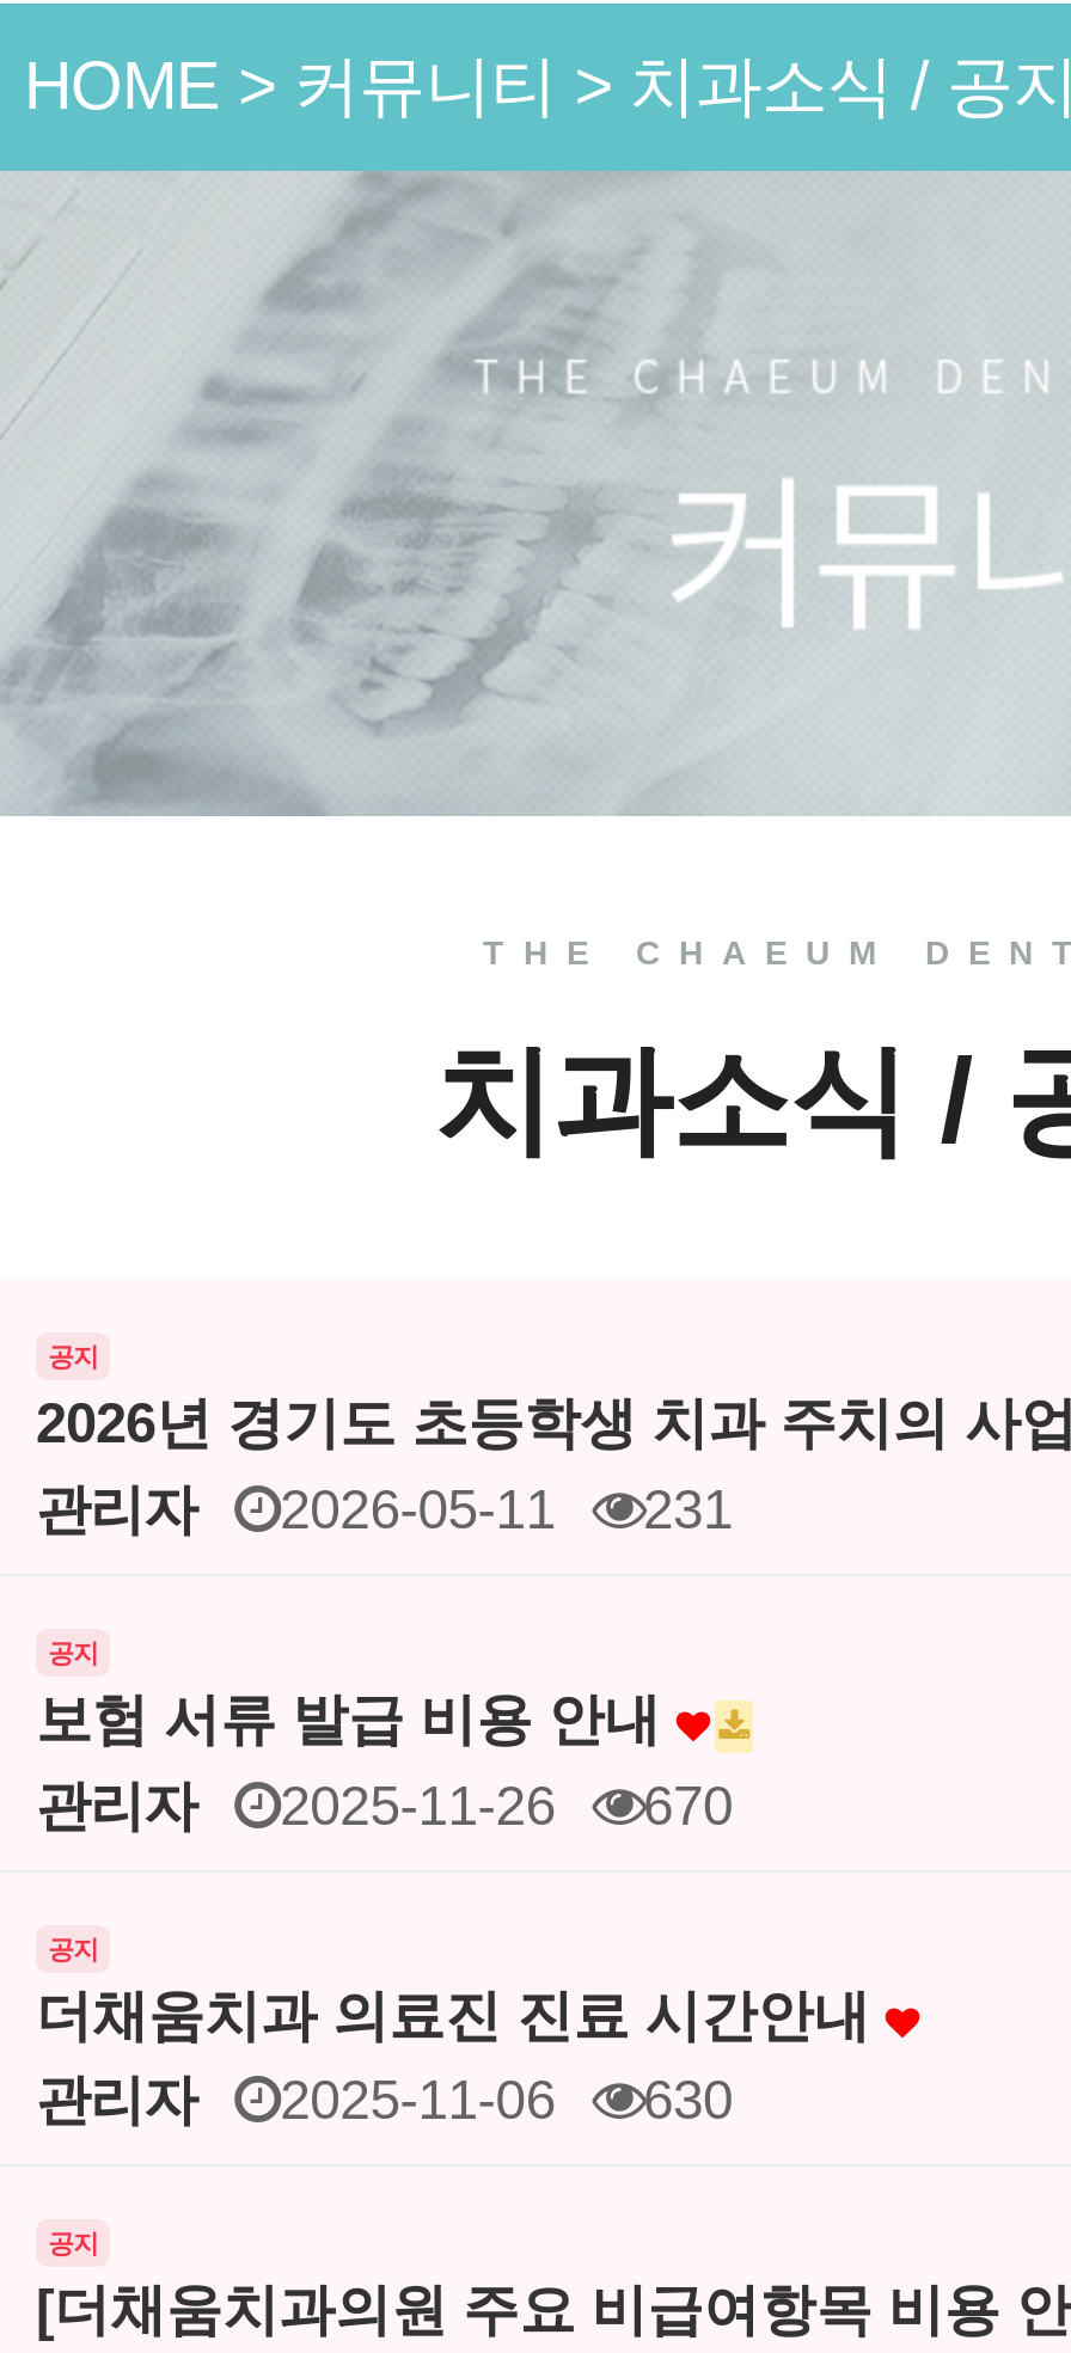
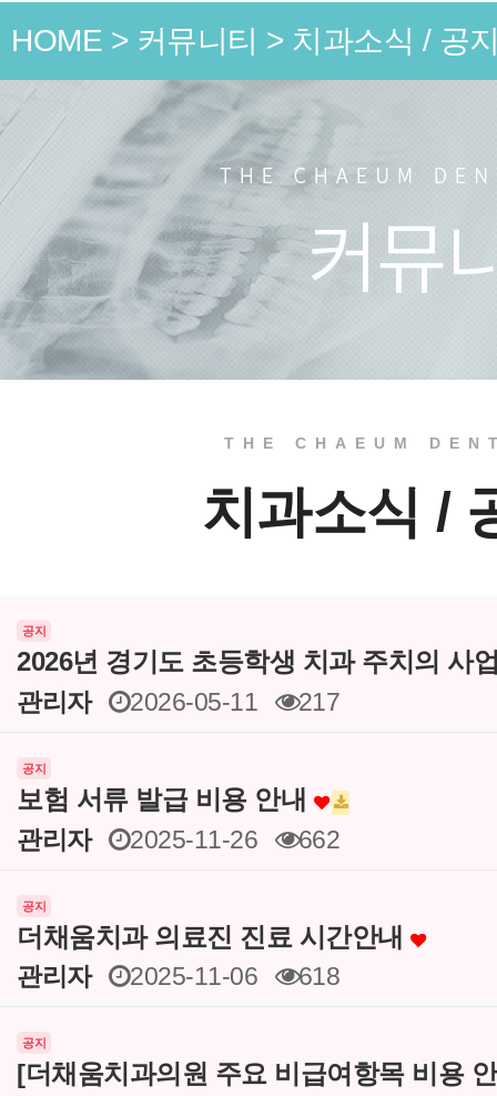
[36,1477,733,1539] 관리자 2026-05-11 231 -> [17,687,340,716] 관리자 2026-05-11 217
[36,1773,733,1836] 관리자 2025-11-26 670 -> [17,824,340,853] 관리자 2025-11-26 662
[36,2067,733,2130] 관리자 2025-11-06 630 -> [17,961,340,990] 관리자 2025-11-06 618

